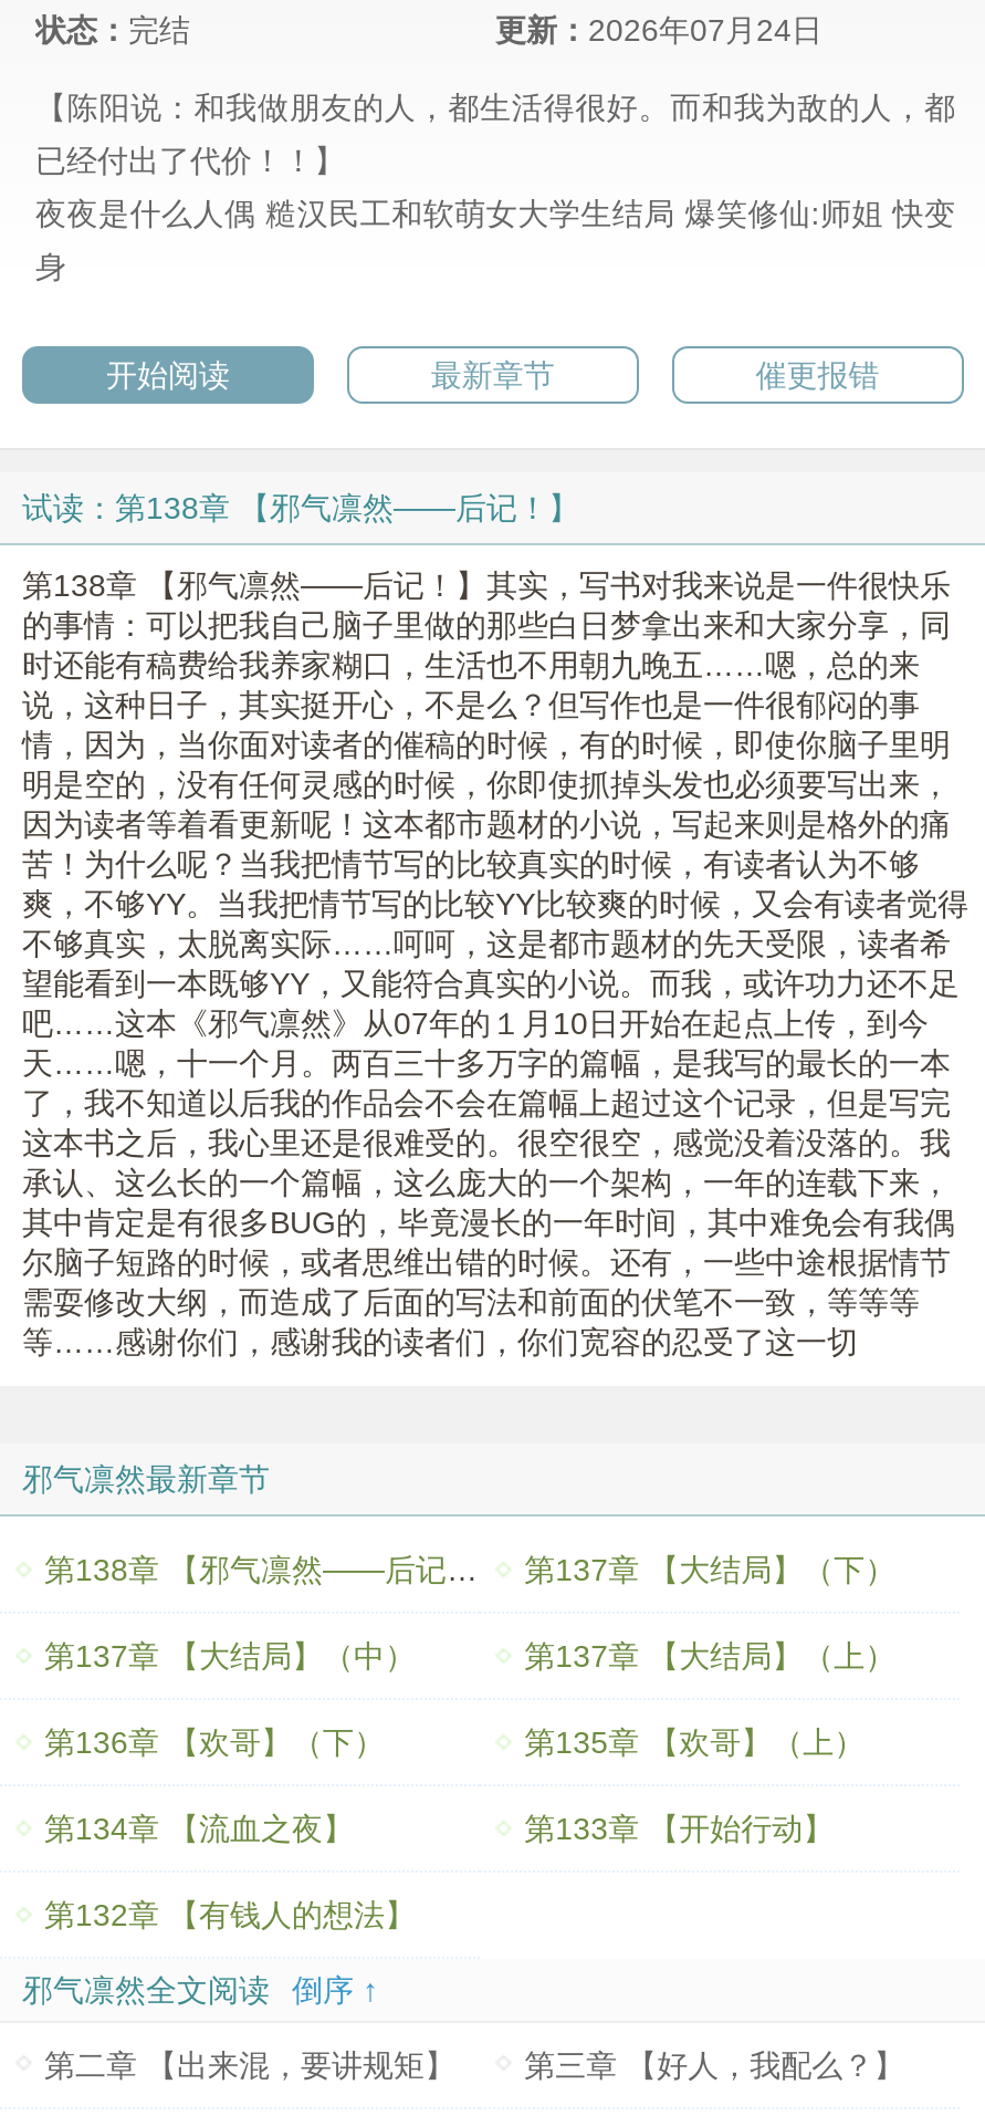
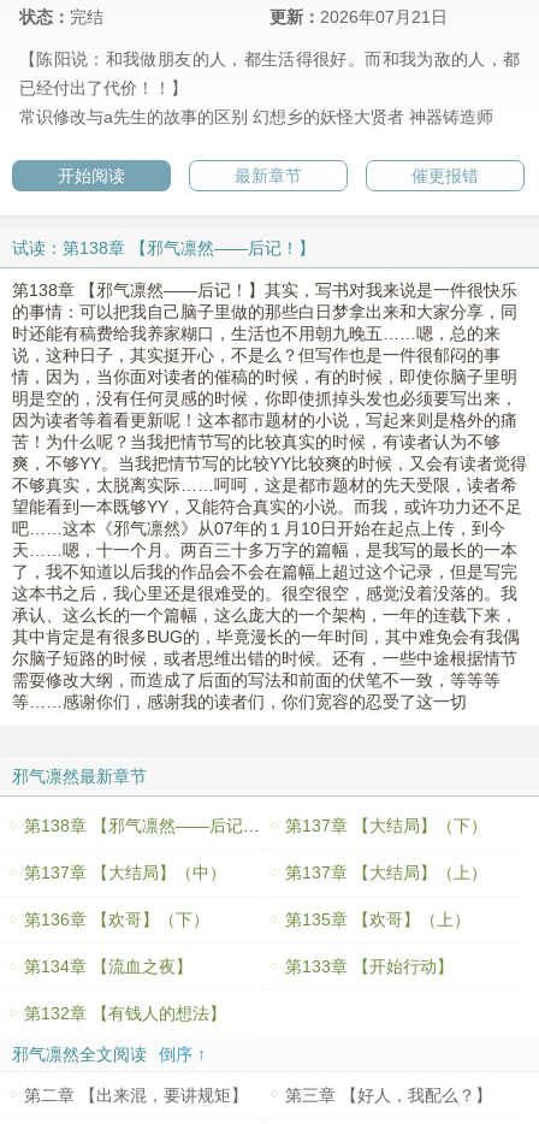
[495,13,822,49] 更新：2026年07月24日 -> [269,8,448,27] 更新：2026年07月21日
[35,197,955,285] 夜夜是什么人偶 糙汉民工和软萌女大学生结局 爆笑修仙:师姐 快变 | 身 -> [19,108,493,127] 常识修改与a先生的故事的区别 幻想乡的妖怪大贤者 神器铸造师

